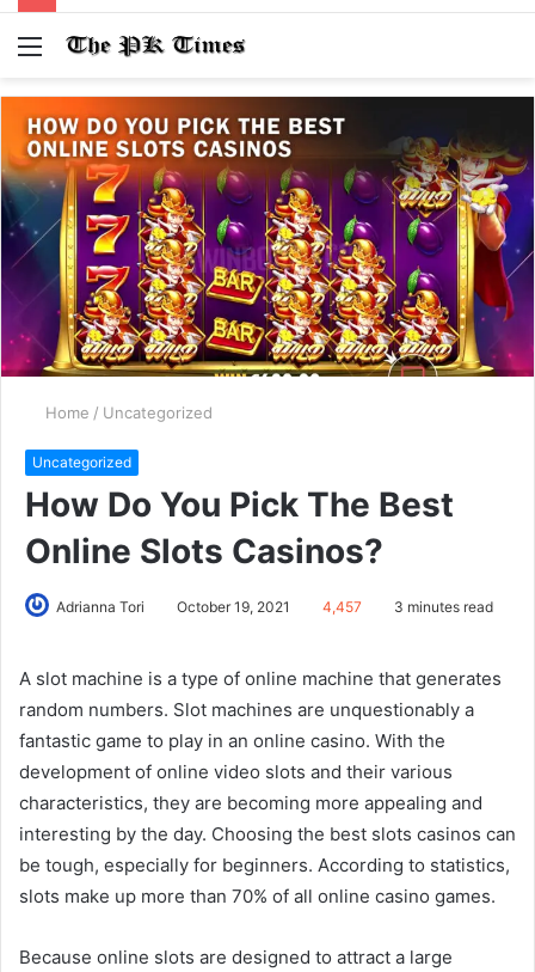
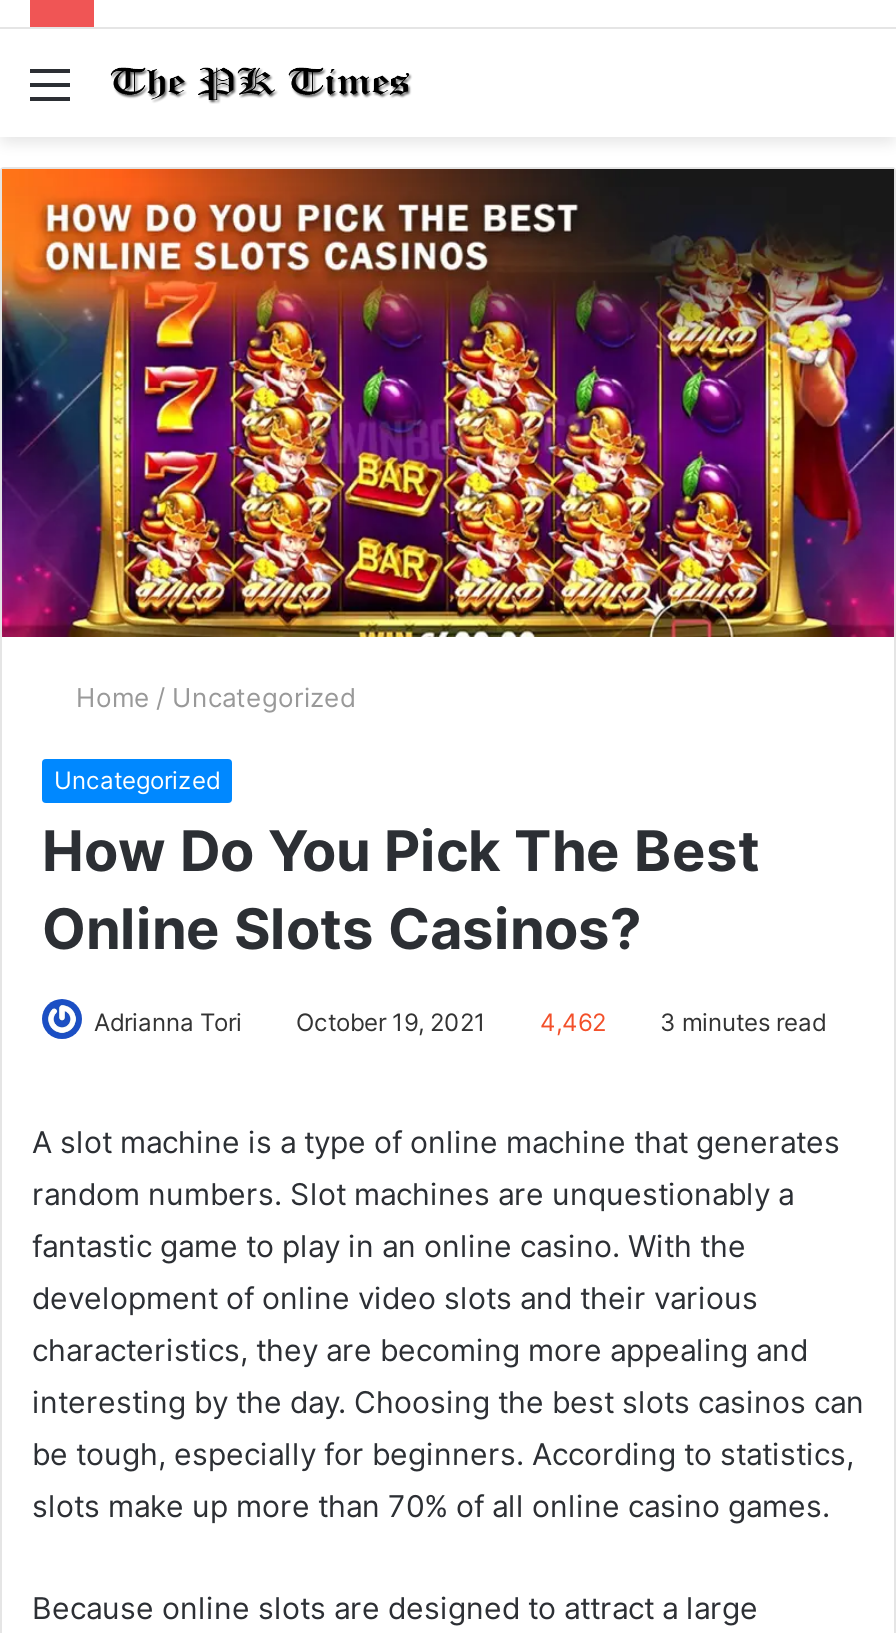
[56,597,493,615] Adrianna Tori October 19, 2021 4,457 3 minutes read -> [94,1007,826,1037] Adrianna Tori October 19, 2021 4,462 3 minutes read

